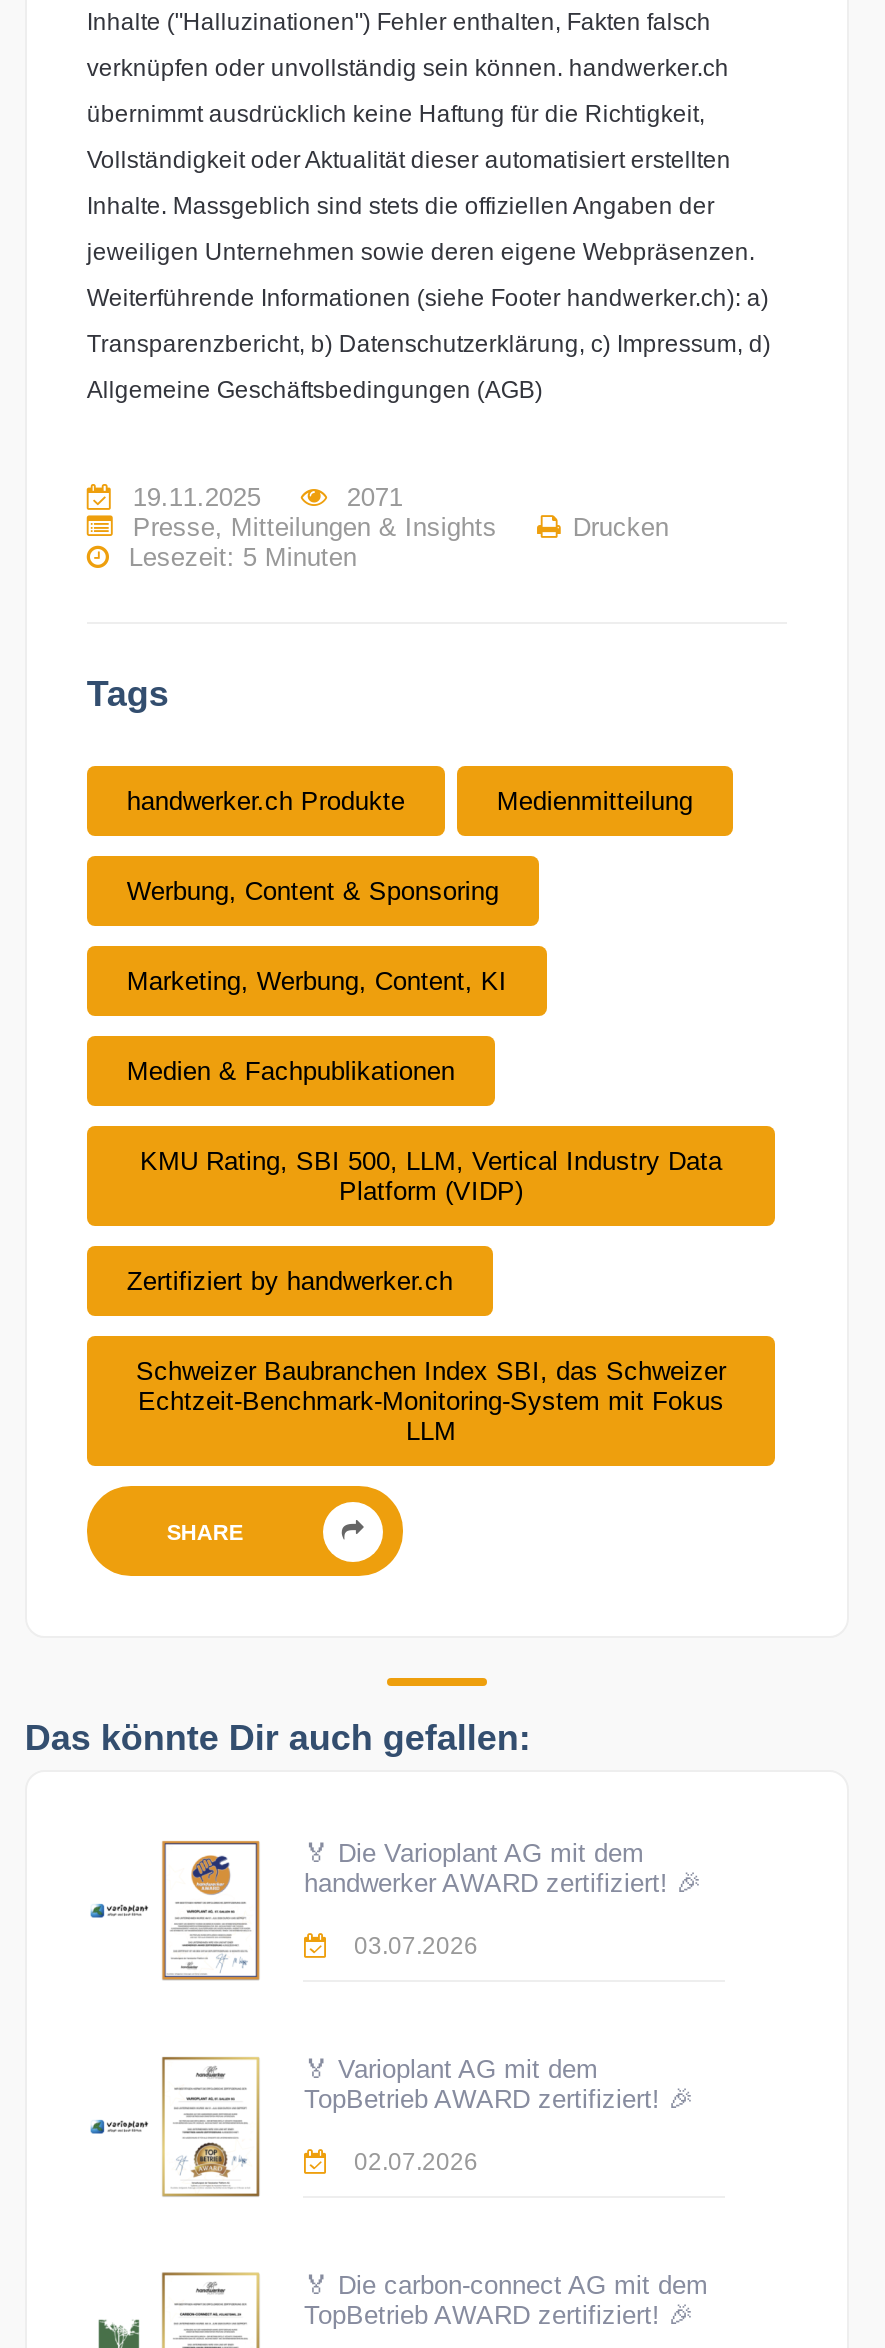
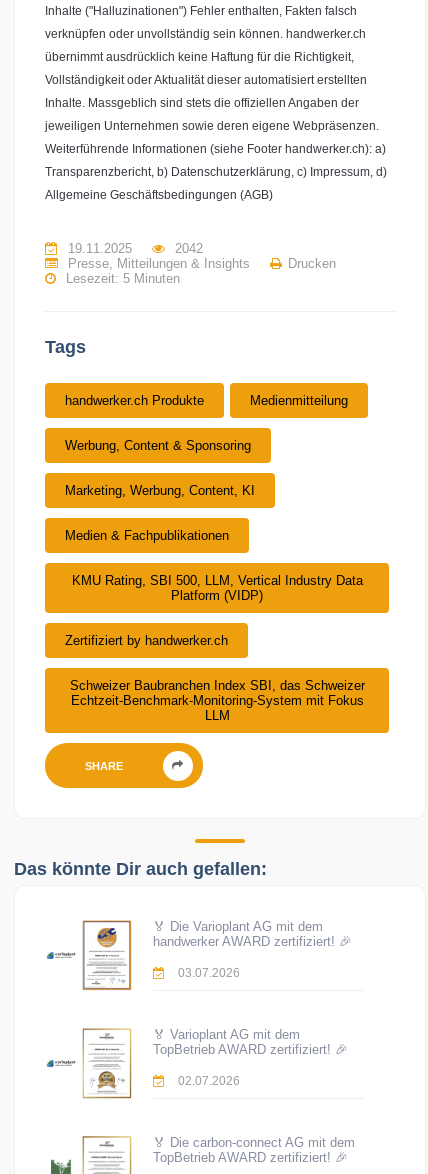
[347,483,403,513] 2071 -> [175,241,203,256] 2042

